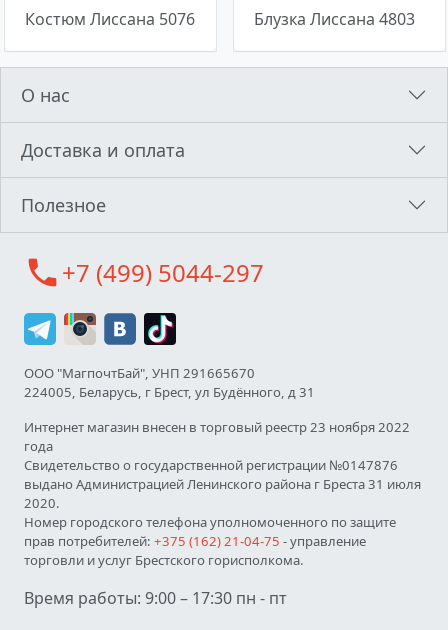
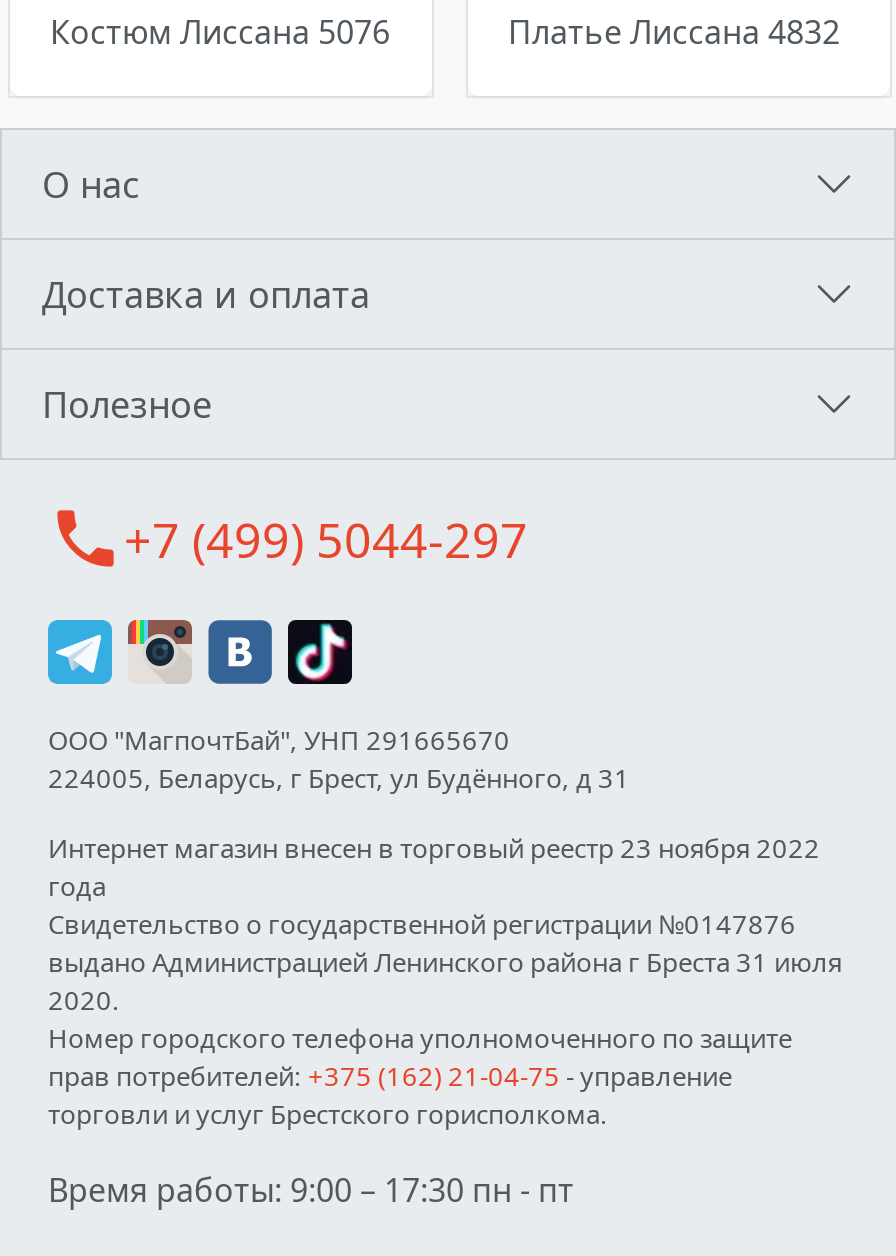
[254,8,415,30] Блузка Лиссана 4803 -> [508,10,840,54] Платье Лиссана 4832

